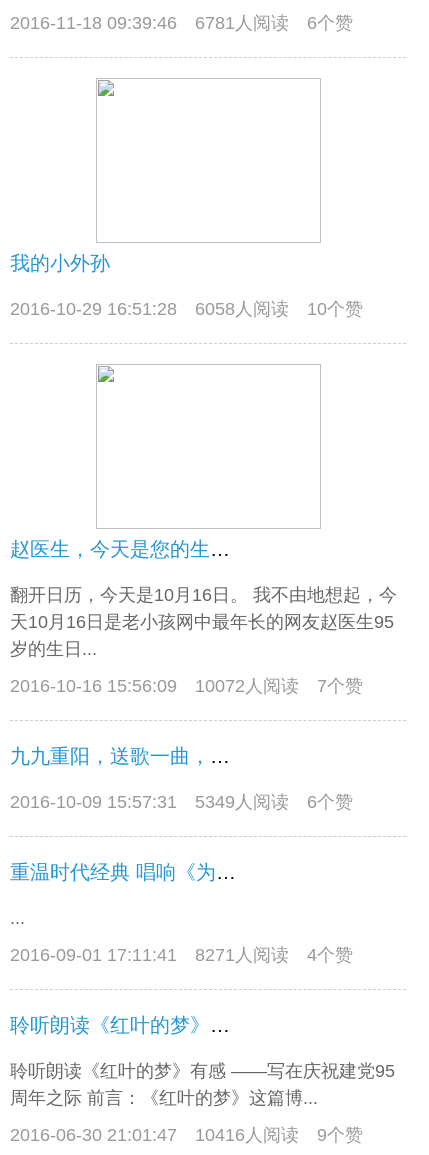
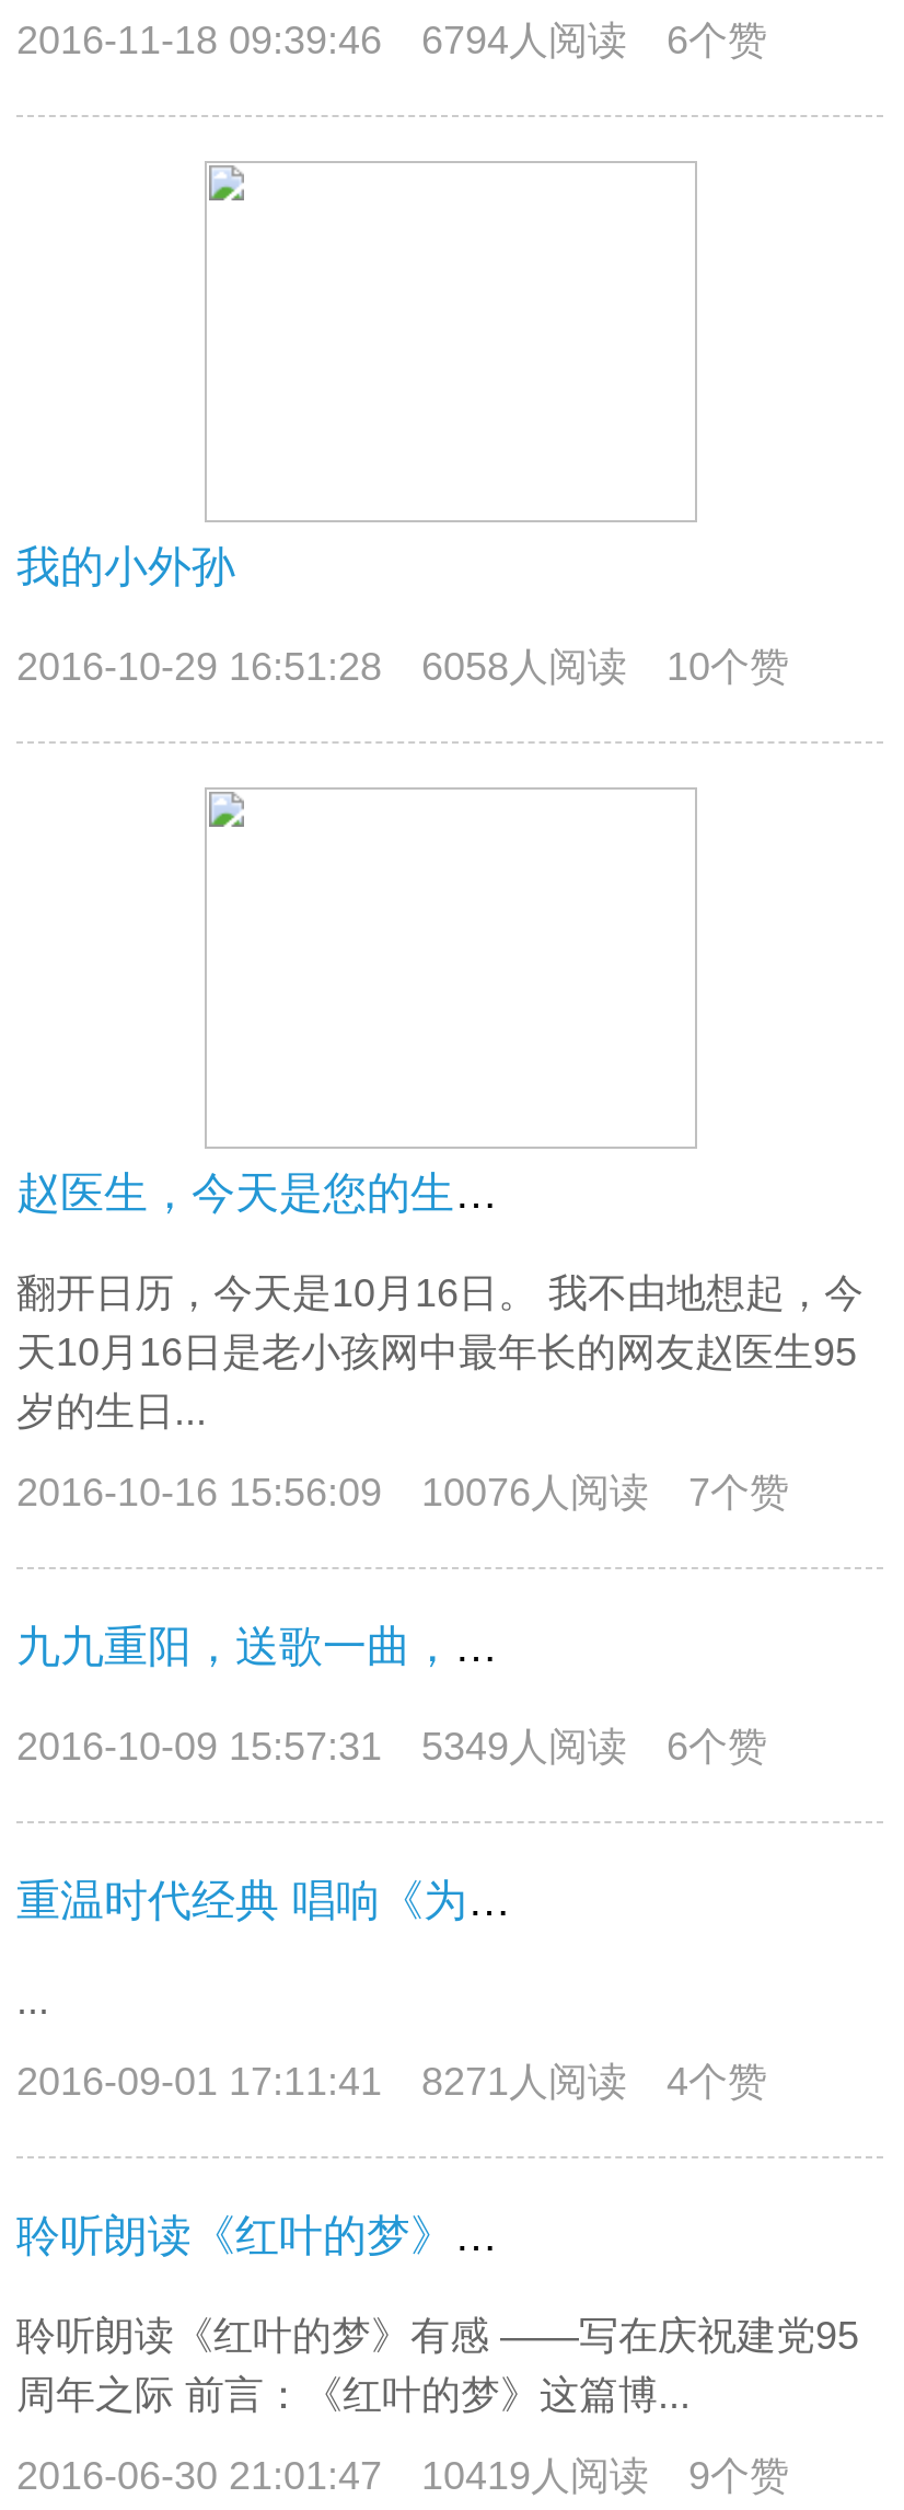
[10,13,353,33] 2016-11-18 09:39:46 6781人阅读 6个赞 -> [16,19,767,62] 2016-11-18 09:39:46 6794人阅读 6个赞
[10,676,363,696] 2016-10-16 15:56:09 10072人阅读 7个赞 -> [16,1471,789,1515] 2016-10-16 15:56:09 10076人阅读 7个赞
[10,1125,363,1145] 2016-06-30 21:01:47 10416人阅读 9个赞 -> [16,2454,789,2498] 2016-06-30 21:01:47 10419人阅读 9个赞

